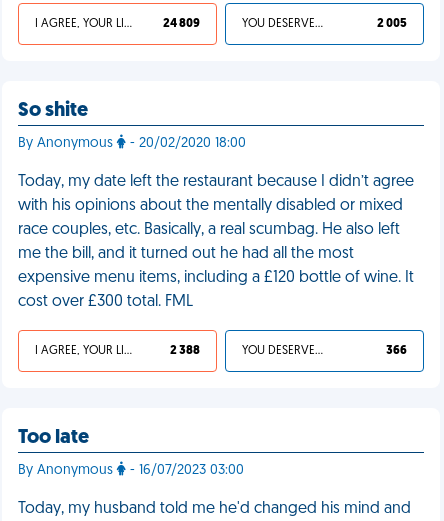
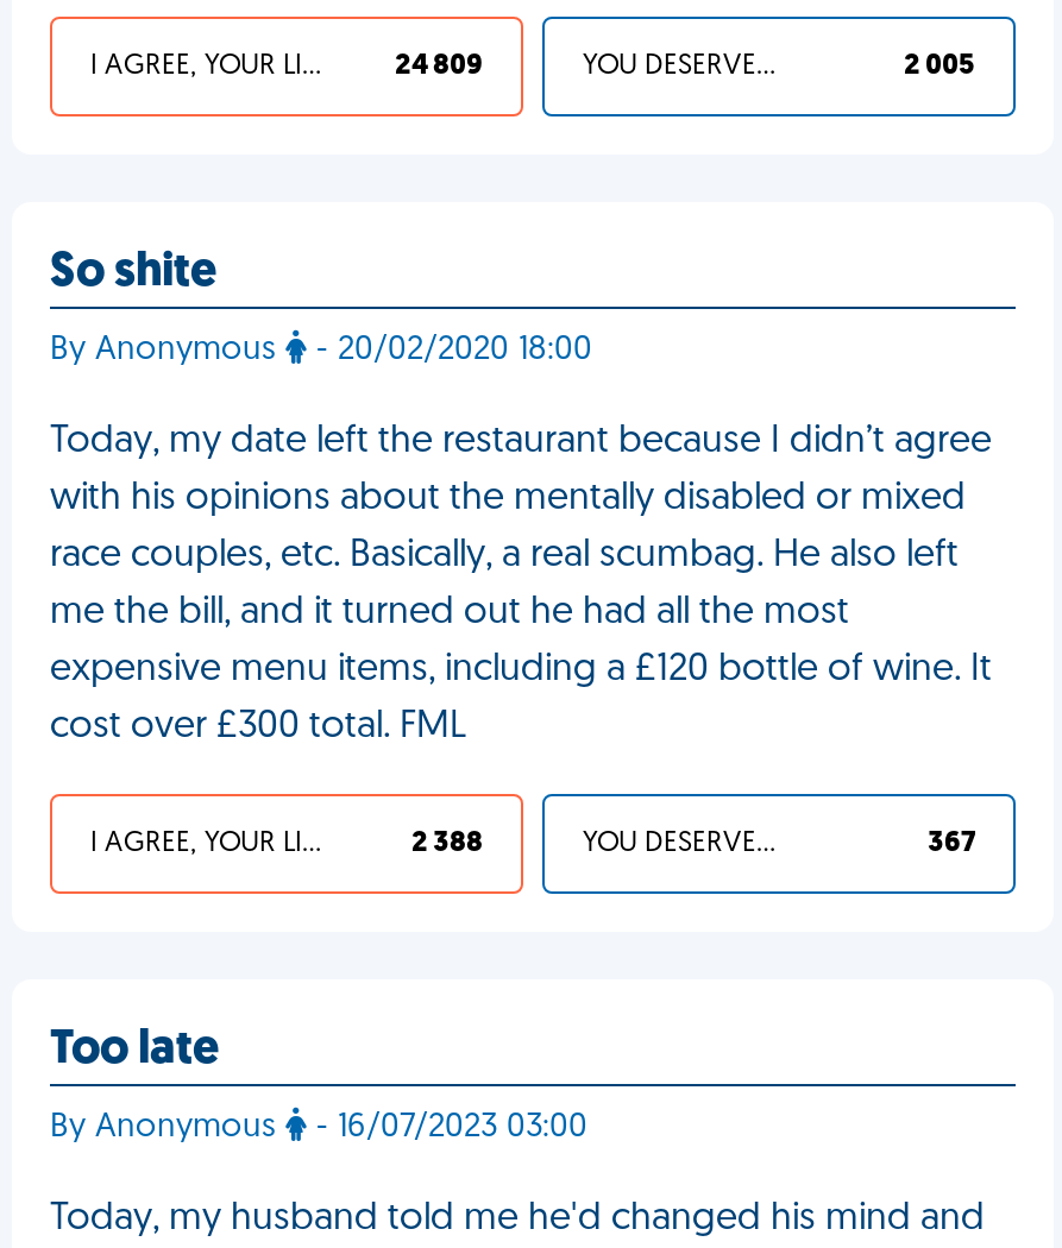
[386,345,407,357] 366 -> [928,830,975,858] 367

